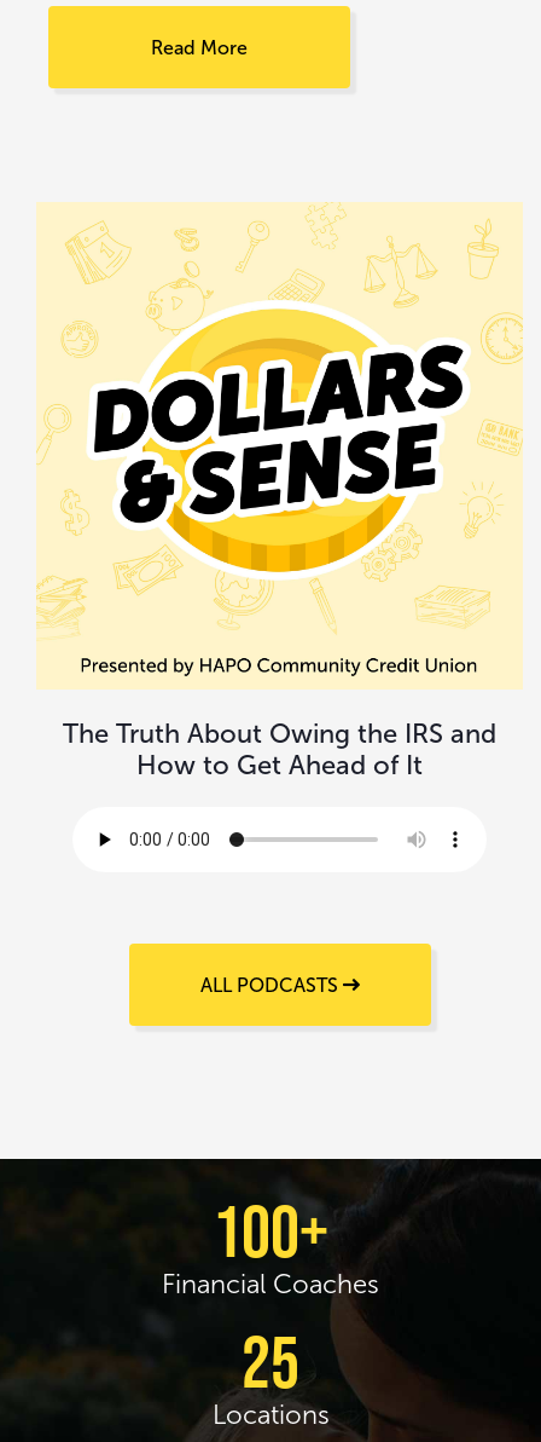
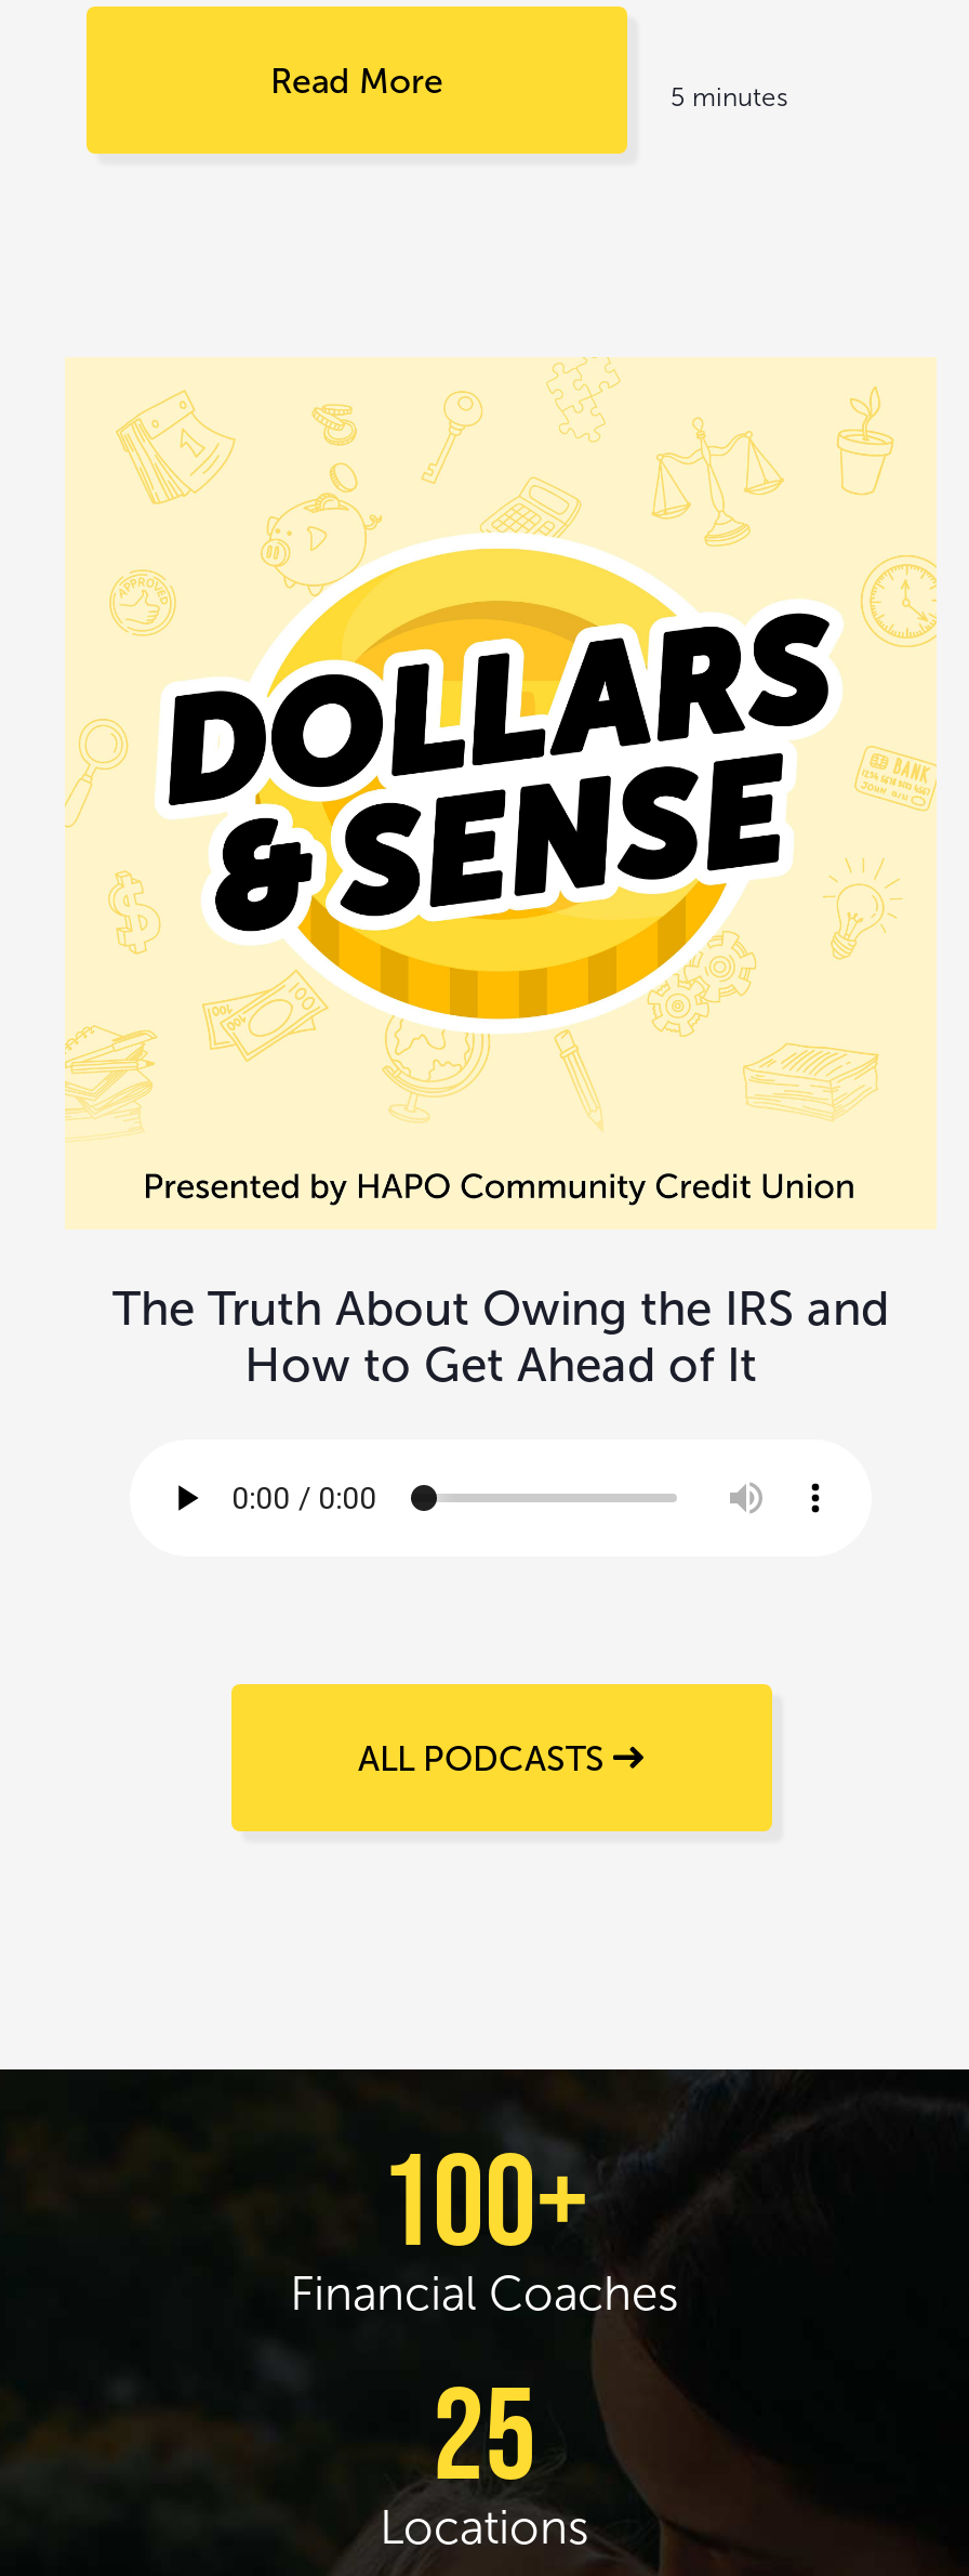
none -> [671,82,787,112] 5 minutes

